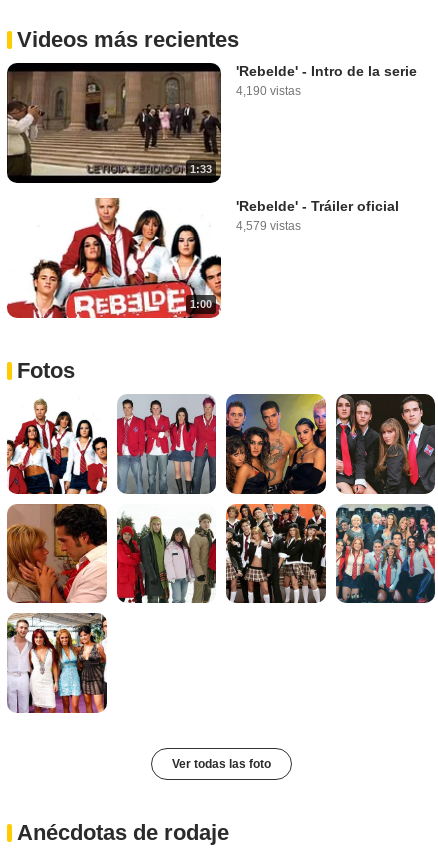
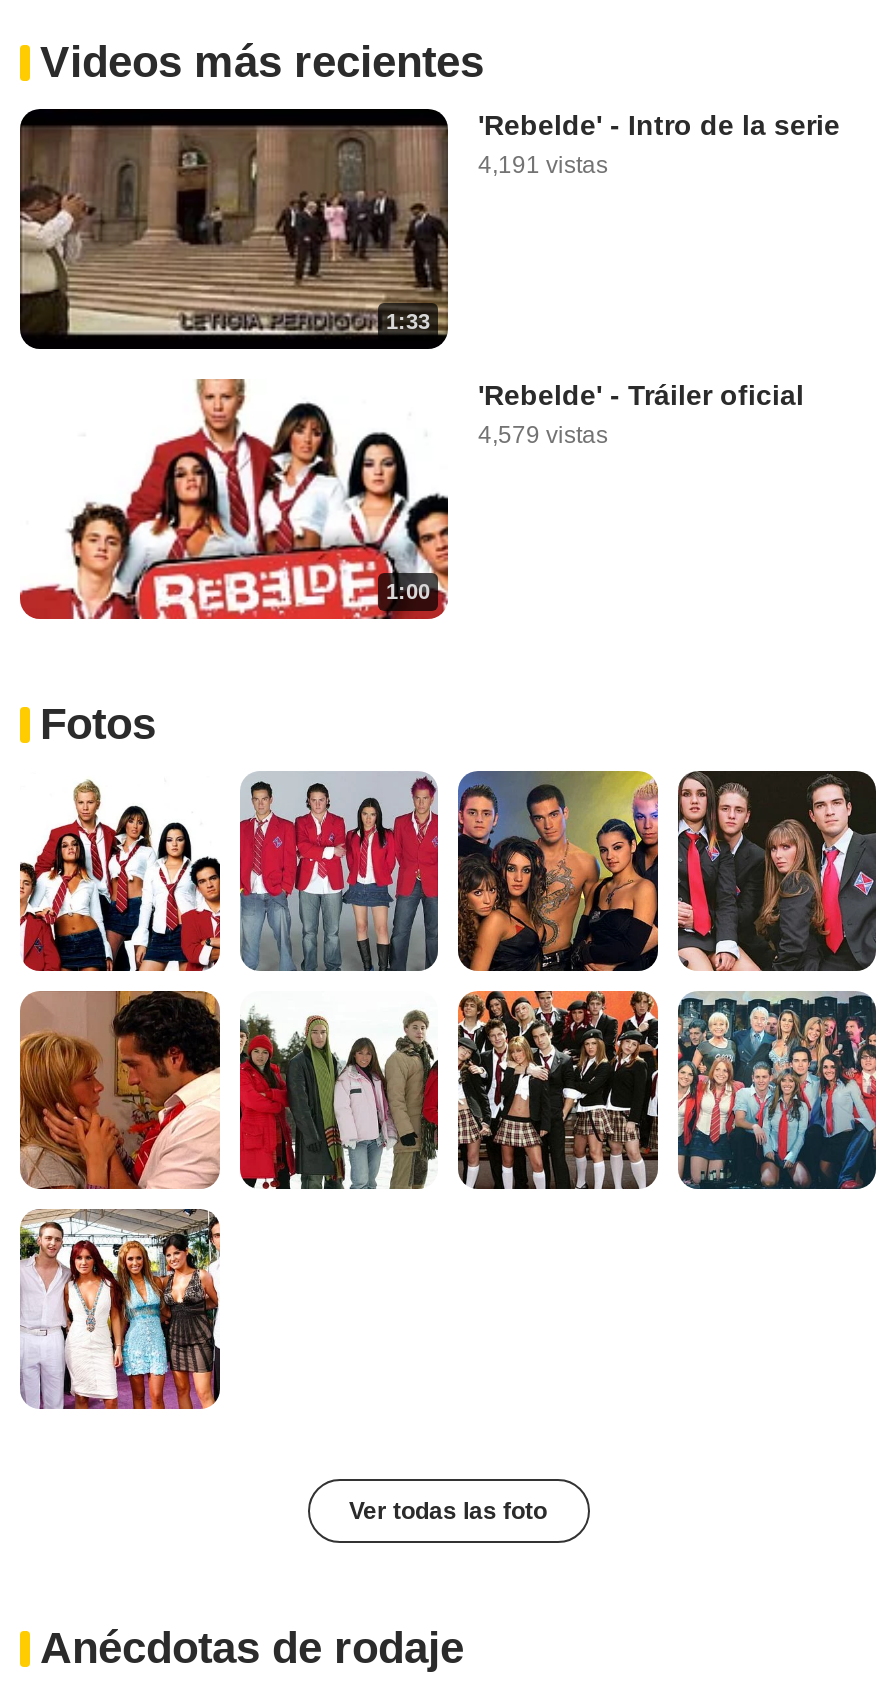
[236,84,301,98] 4,190 vistas -> [478,150,608,178] 4,191 vistas

